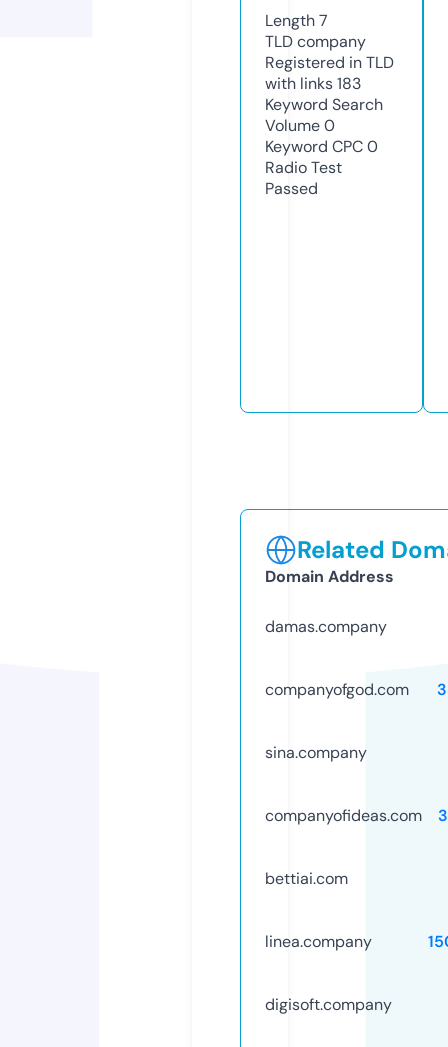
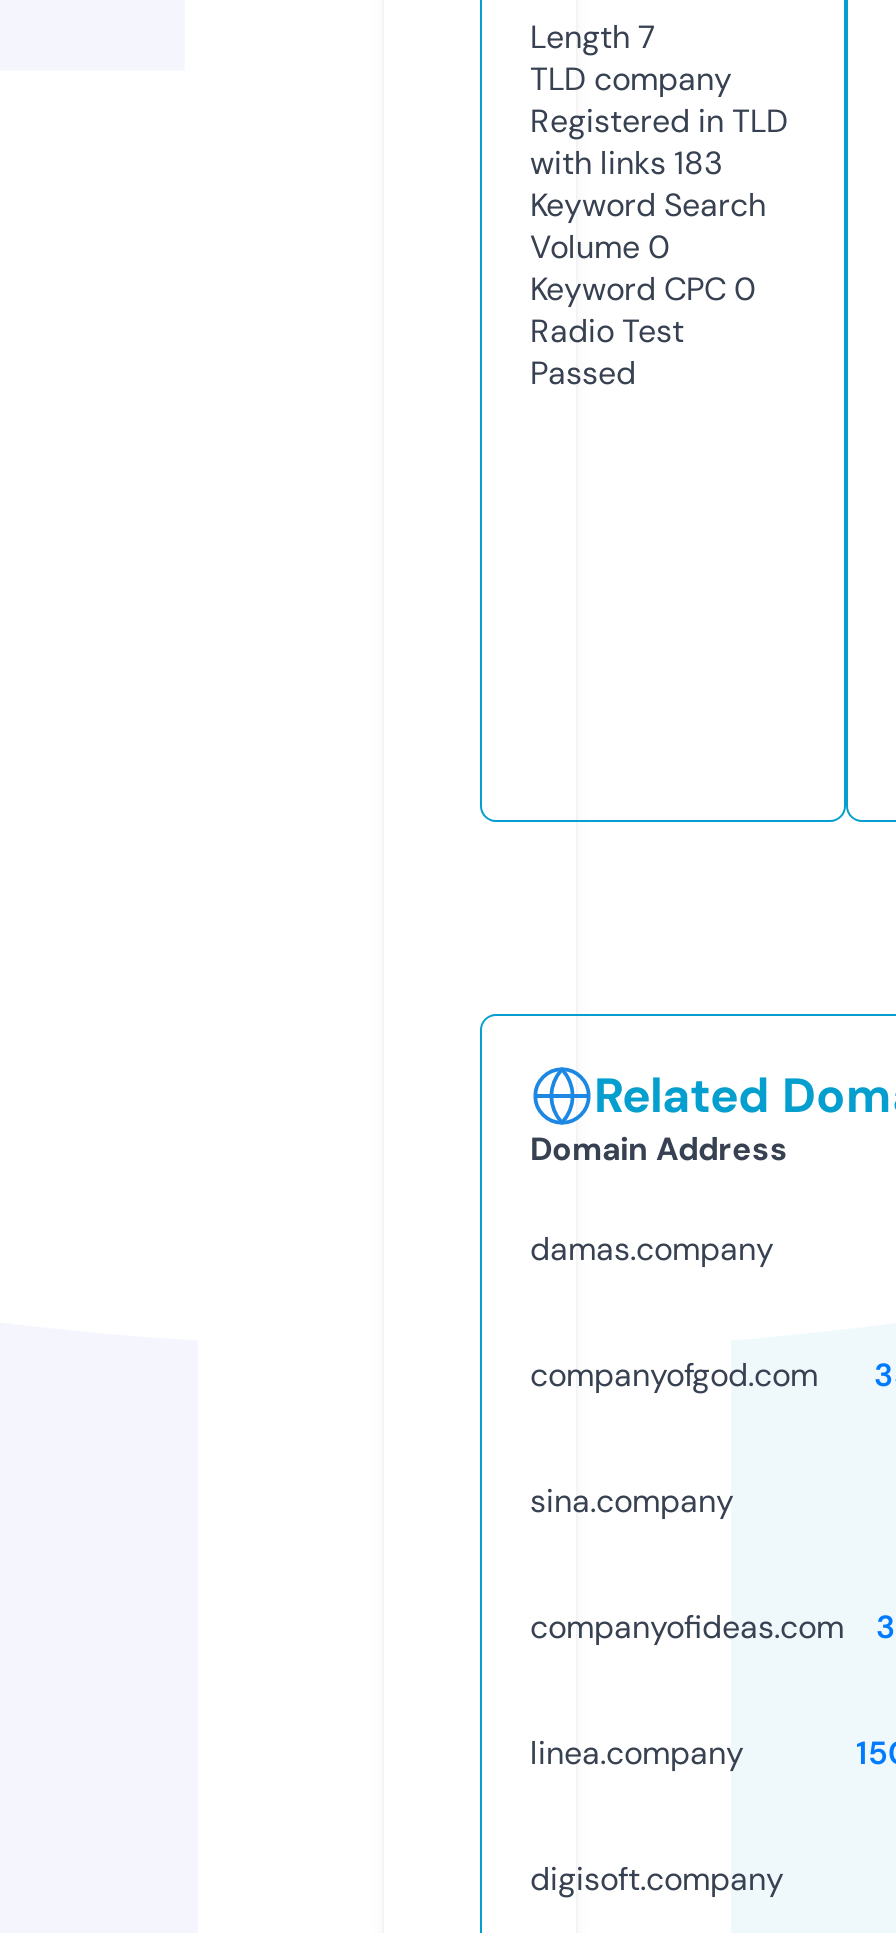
[265,868,348,889] bettiai.com -> none

